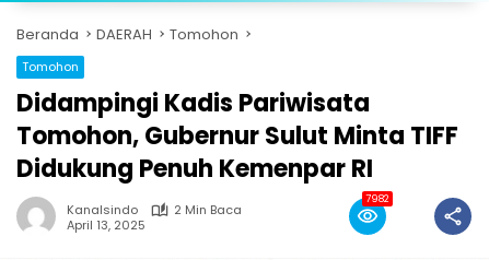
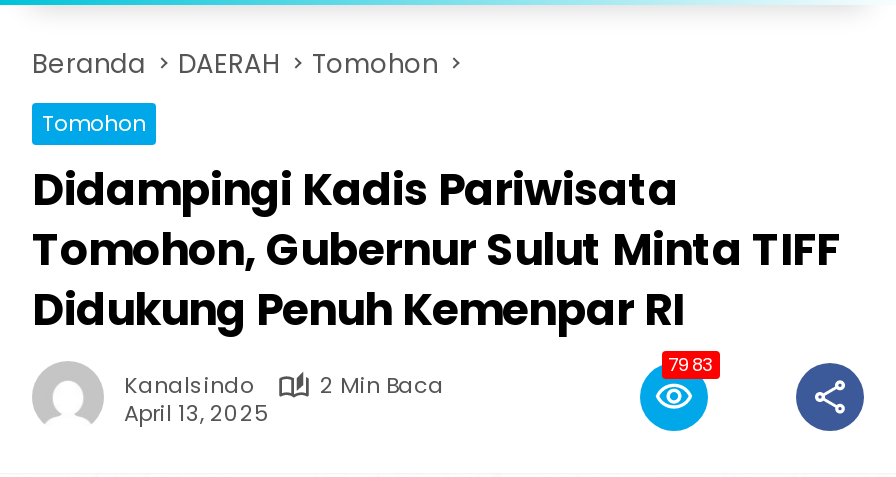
[365,192,389,205] 7982 -> [668,353,714,377] 7983

